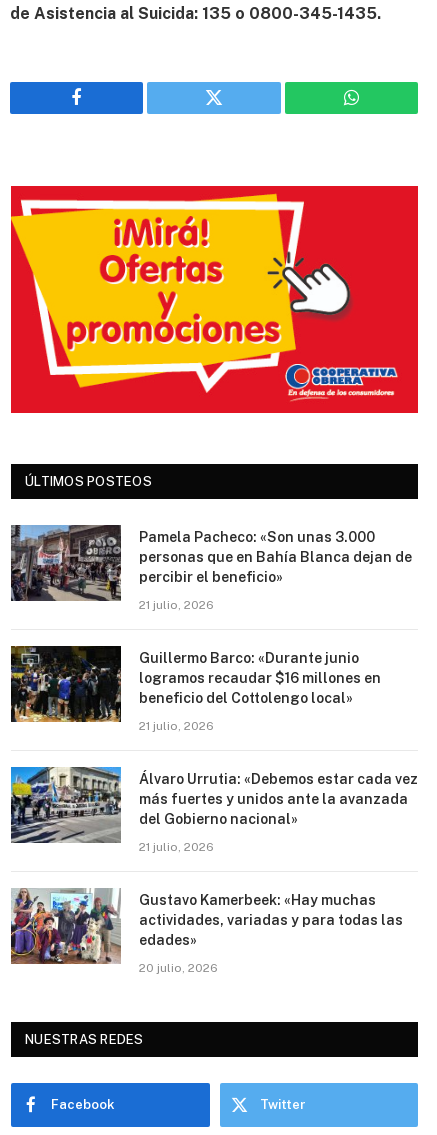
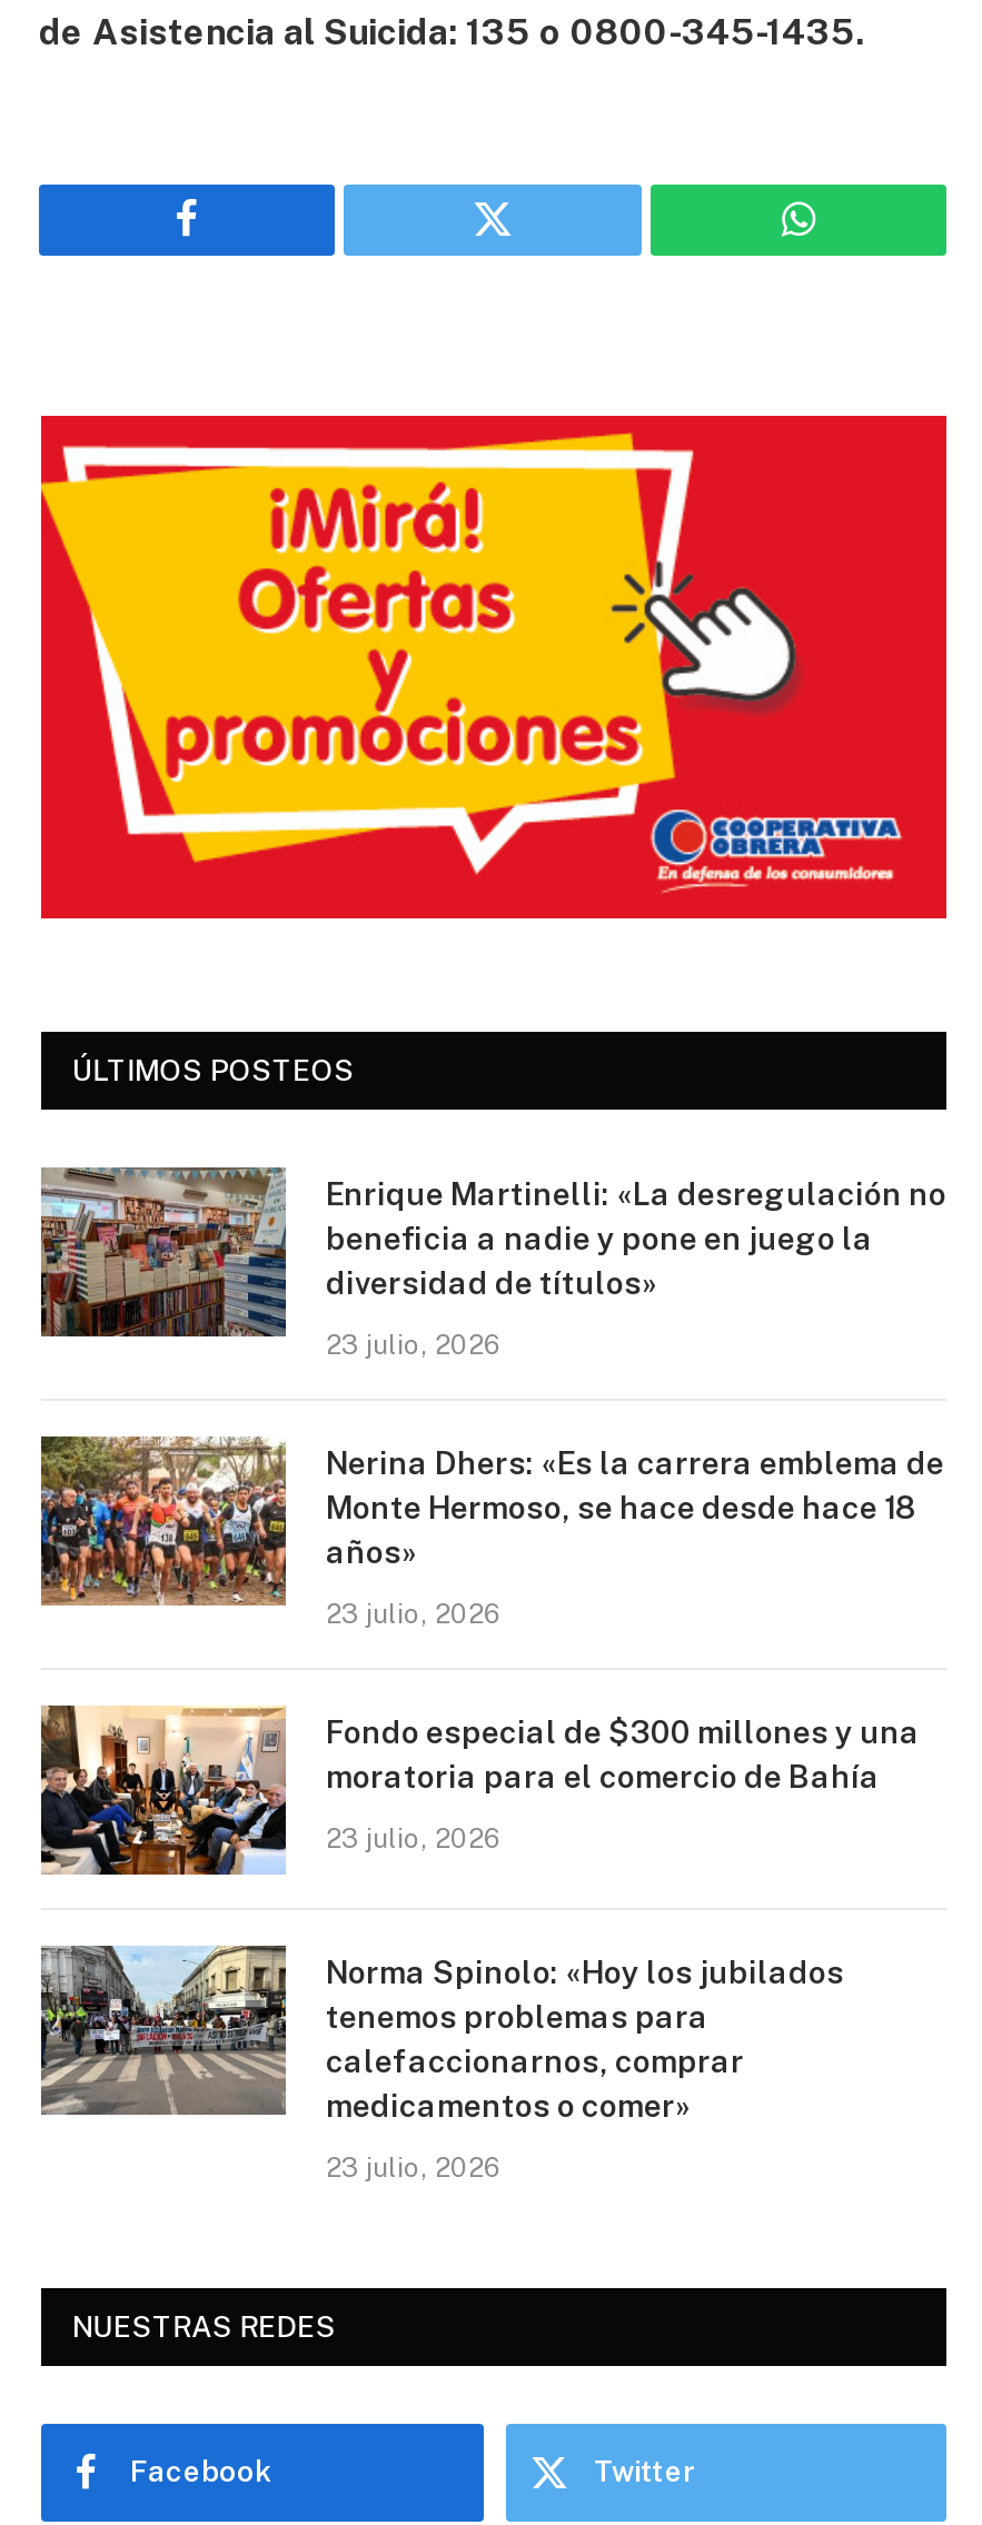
[11,524,412,601] [image] | Pamela Pacheco: «Son unas 3.000 | personas que en Bahía Blanca dejan de | percibir el beneficio» -> [41,1165,946,1336] [image] | Enrique Martinelli: «La desregulación no | beneficia a nadie y pone en juego la | diversidad de títulos»
[139,597,214,611] 21 julio, 2026 -> [326,1329,502,1360] 23 julio, 2026
[10,645,381,723] [image] | Guillermo Barco: «Durante junio | logramos recaudar $16 millones en | beneficio del Cottolengo local» -> [39,1434,944,1608] [image] | Nerina Dhers: «Es la carrera emblema de | Monte Hermoso, se hace desde hace 18 | años»
[139,718,214,732] 21 julio, 2026 -> [326,1598,502,1629] 23 julio, 2026
[10,766,418,844] [image] | Álvaro Urrutia: «Debemos estar cada vez | más fuertes y unidos ante la avanzada | del Gobierno nacional» -> [39,1703,920,1877] [image] | Fondo especial de $300 millones y una | moratoria para el comercio de Bahía
[139,839,214,853] 21 julio, 2026 -> [326,1822,502,1853] 23 julio, 2026
[10,875,403,965] [image] | Gustavo Kamerbeek: «Hay muchas | actividades, variadas y para todas las | edades» -> [39,1944,844,2144] [image] | Norma Spinolo: «Hoy los jubilados | tenemos problemas para | calefaccionarnos, comprar | medicamentos o comer»
[139,960,218,974] 20 julio, 2026 -> [326,2151,502,2183] 23 julio, 2026

